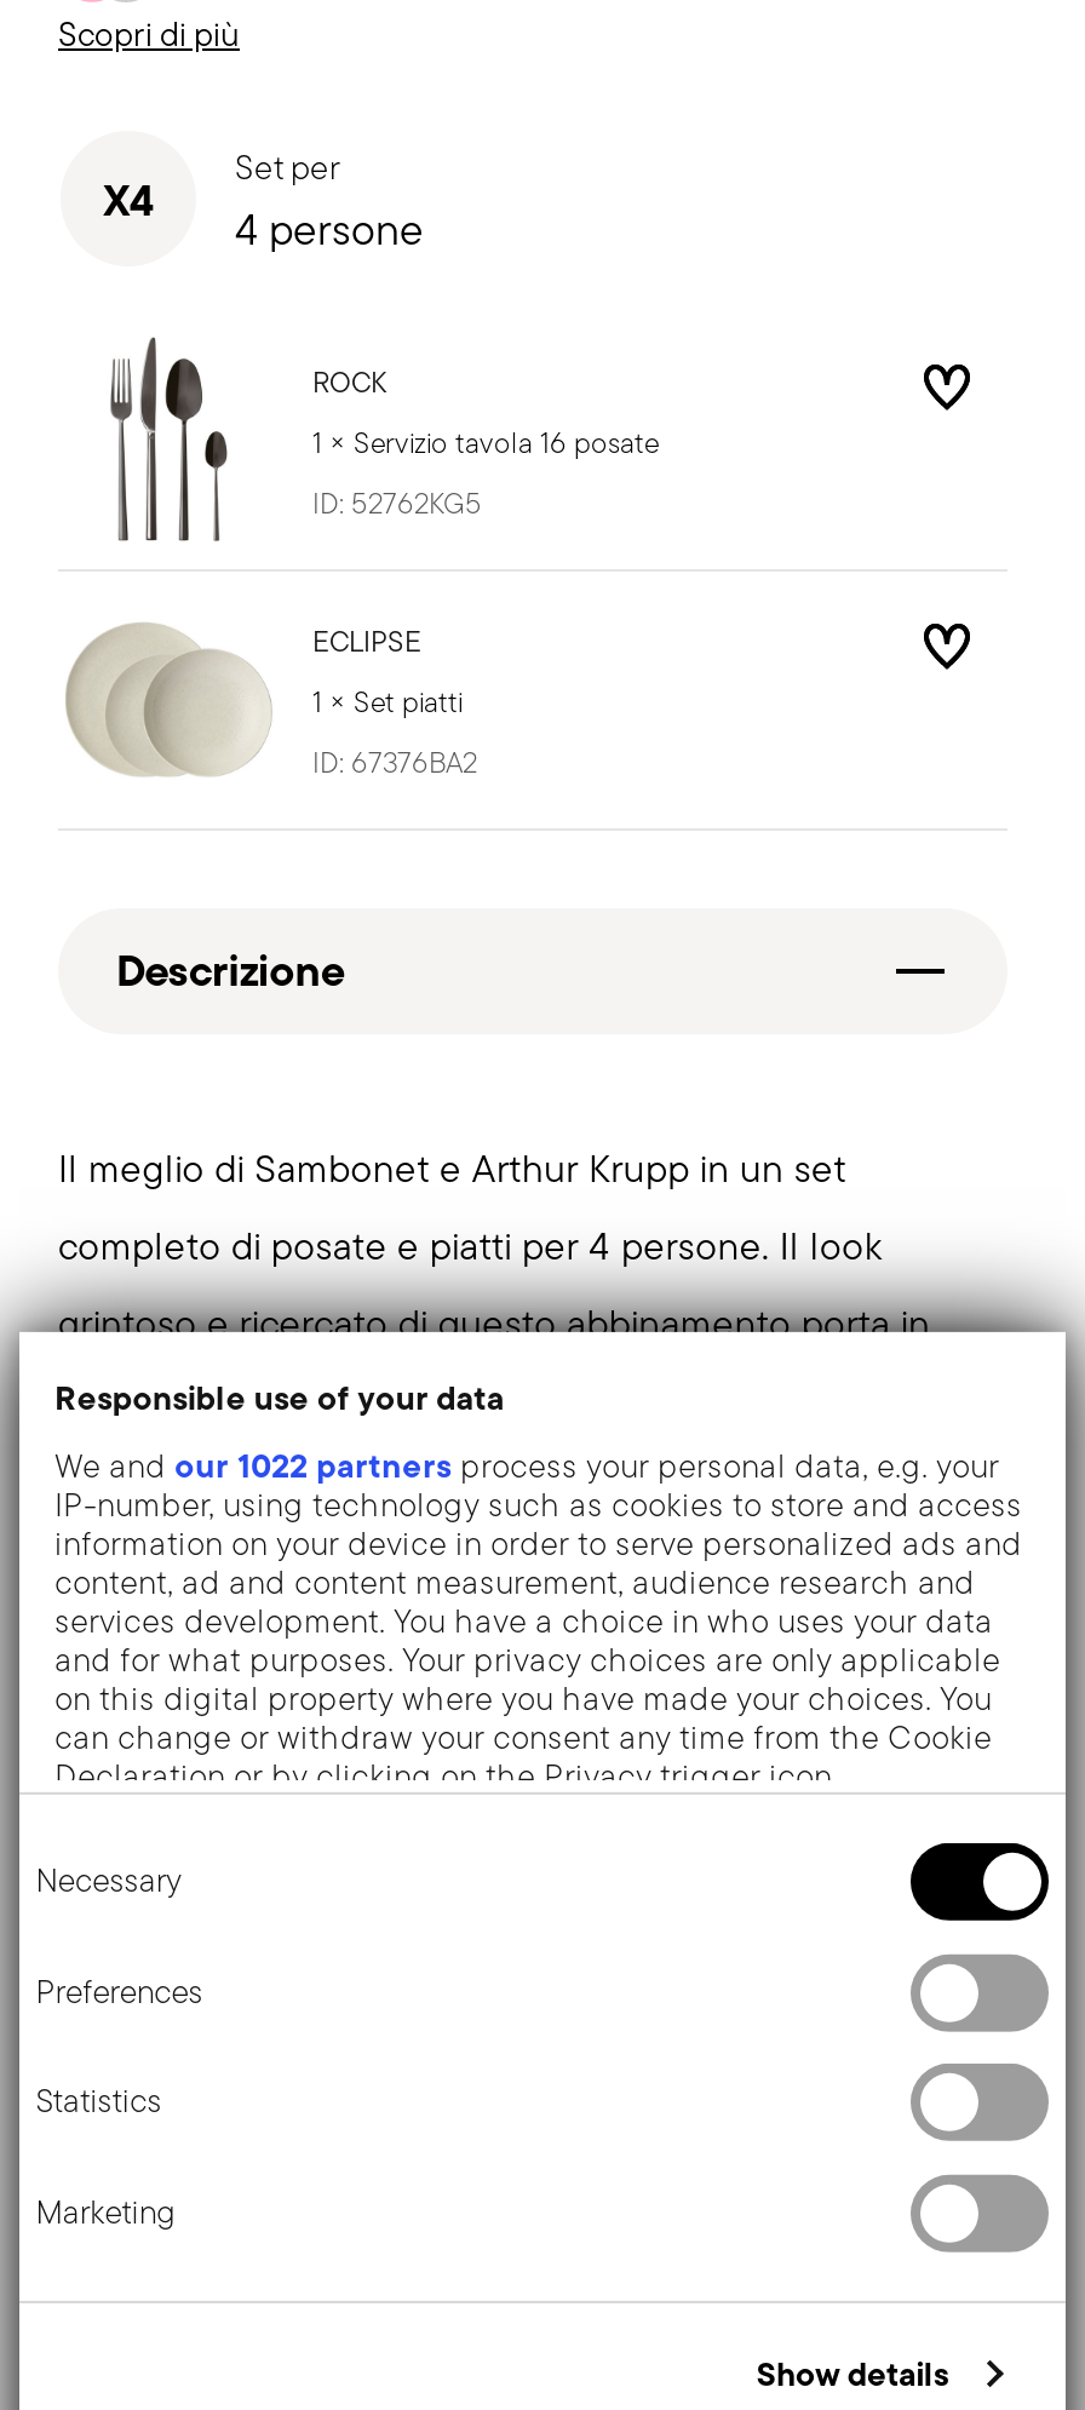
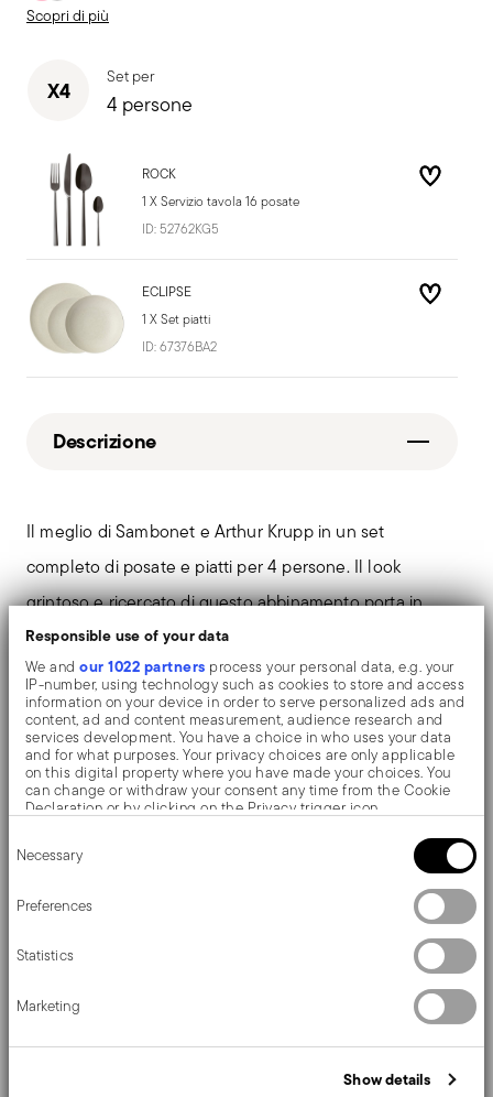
[312,421,659,463] 1 × Servizio tavola 16 posate -> [142,192,299,210] 1 X Servizio tavola 16 posate
[312,681,463,722] 1 × Set piatti -> [142,309,210,328] 1 X Set piatti

